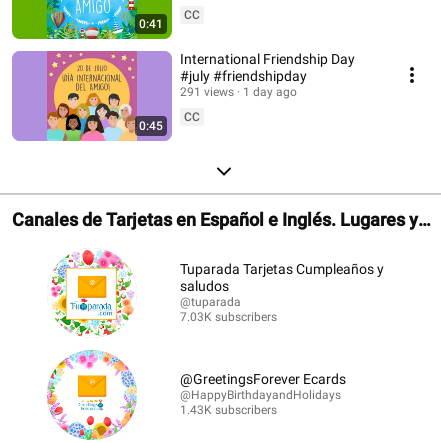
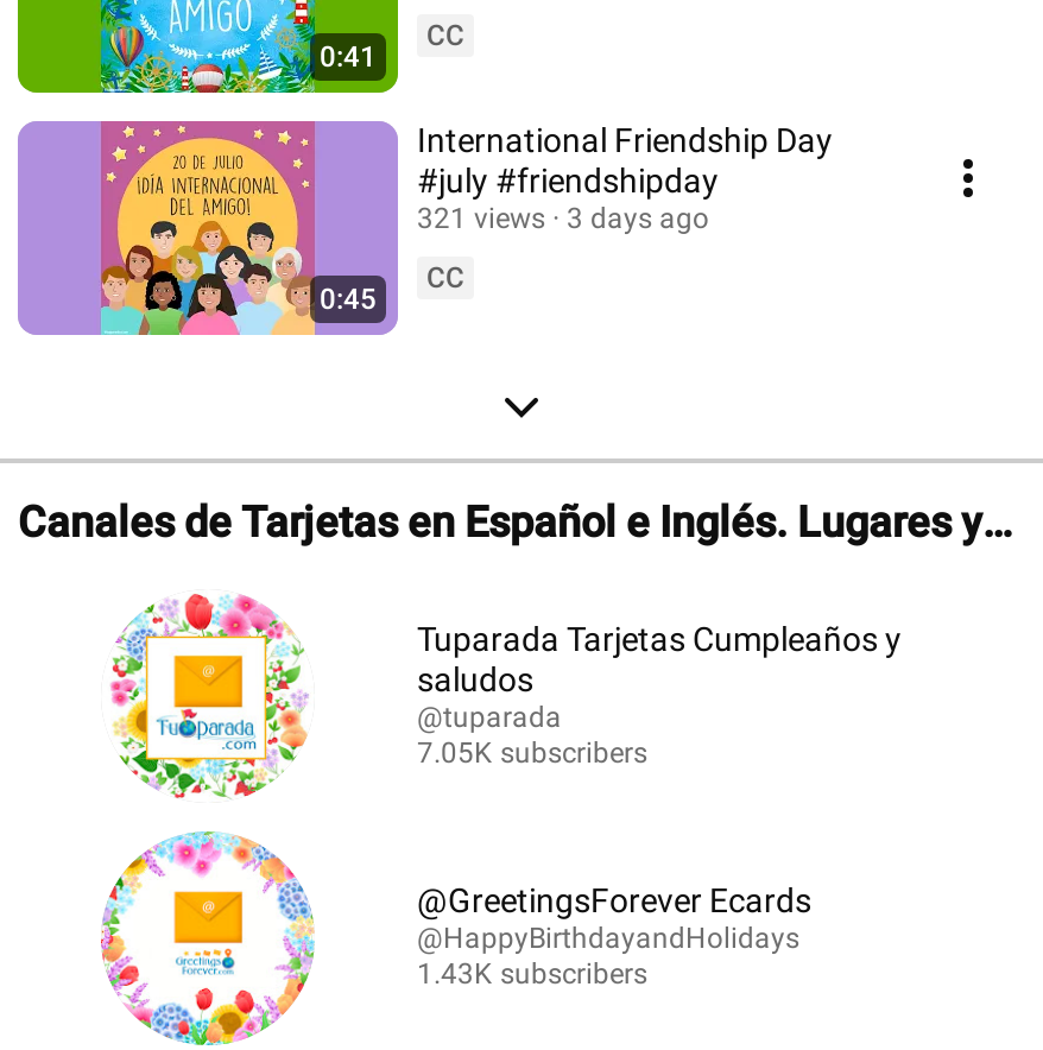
[180,85,234,99] 291 views -> [417,202,545,235] 321 views
[243,85,297,99] 1 day ago -> [567,202,709,235] 3 days ago
[180,310,277,324] 7.03K subscribers -> [417,736,647,770] 7.05K subscribers

